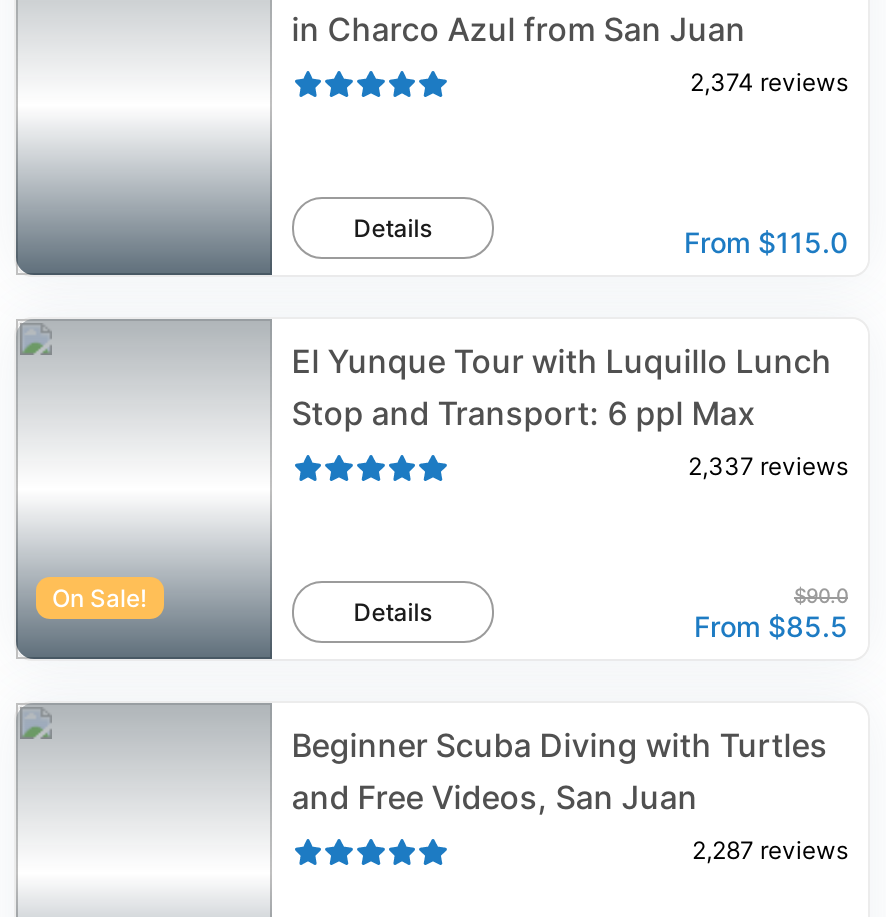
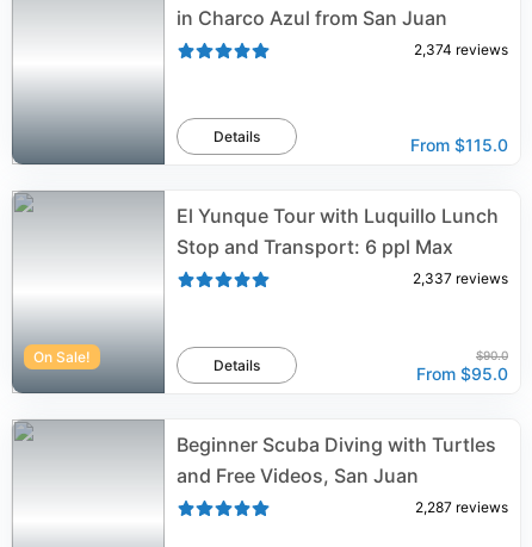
[694,609,848,643] From $85.5 -> [416,363,508,384] From $95.0

